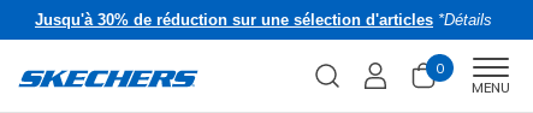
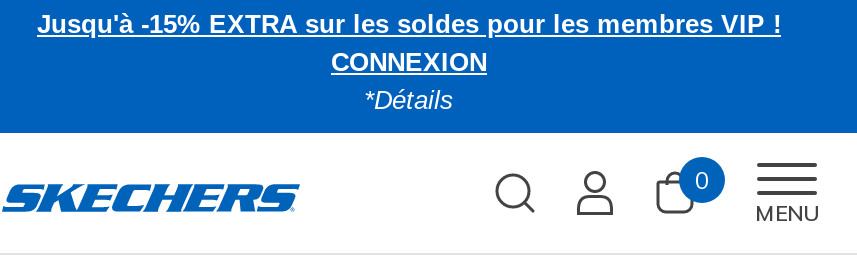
[35,11,492,29] Jusqu'à 30% de réduction sur une sélection d'articles *Détails -> [37,9,781,115] Jusqu'à -15% EXTRA sur les soldes pour les membres VIP ! | CONNEXION | *Détails

